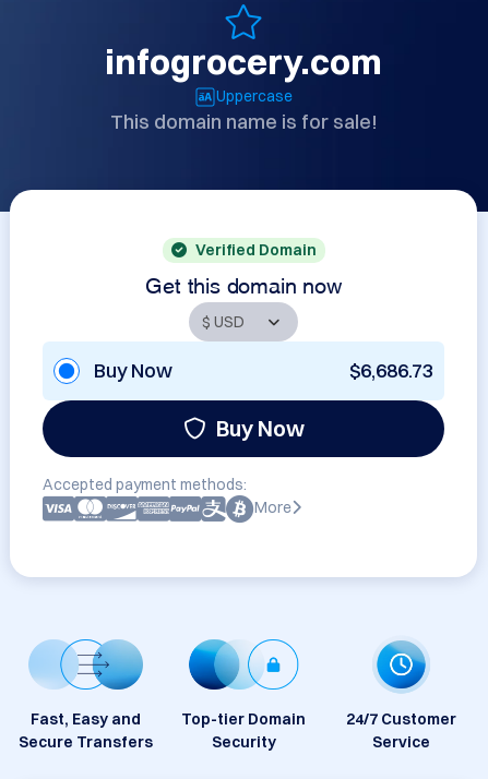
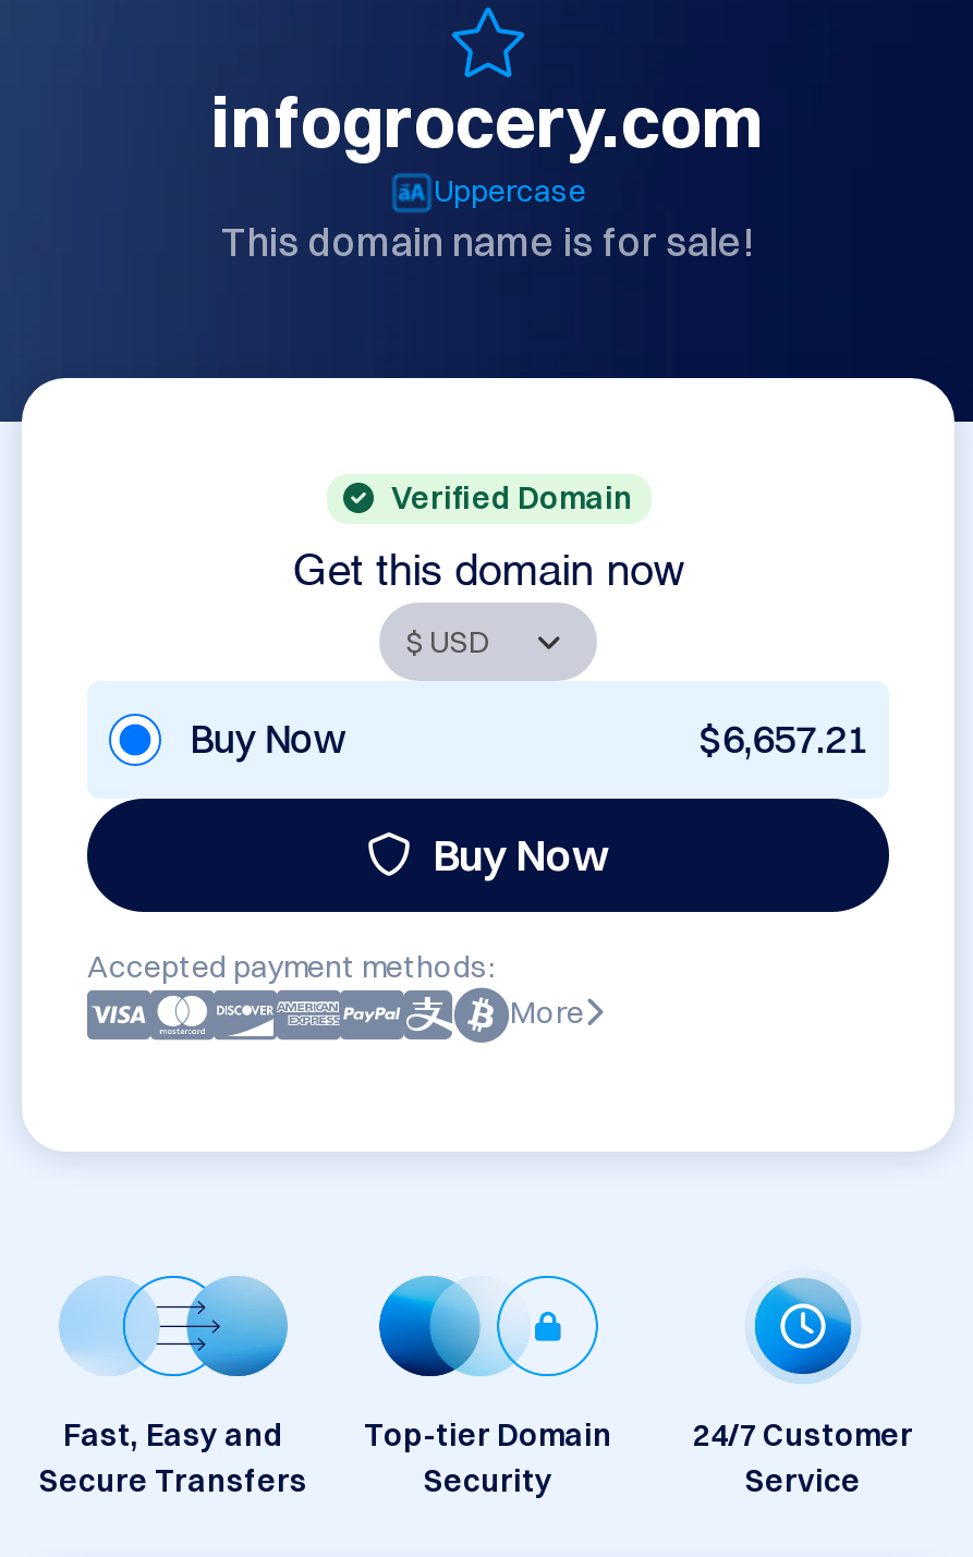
[349,358,433,383] $6,686.73 -> [699,714,867,764] $6,657.21

